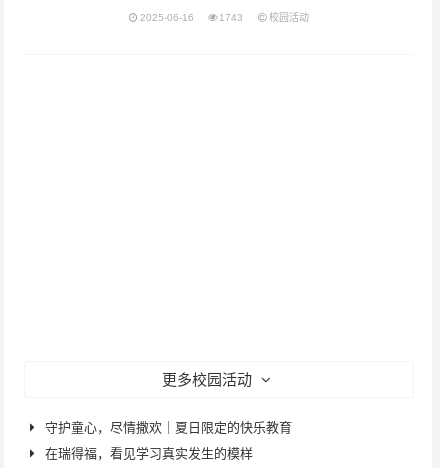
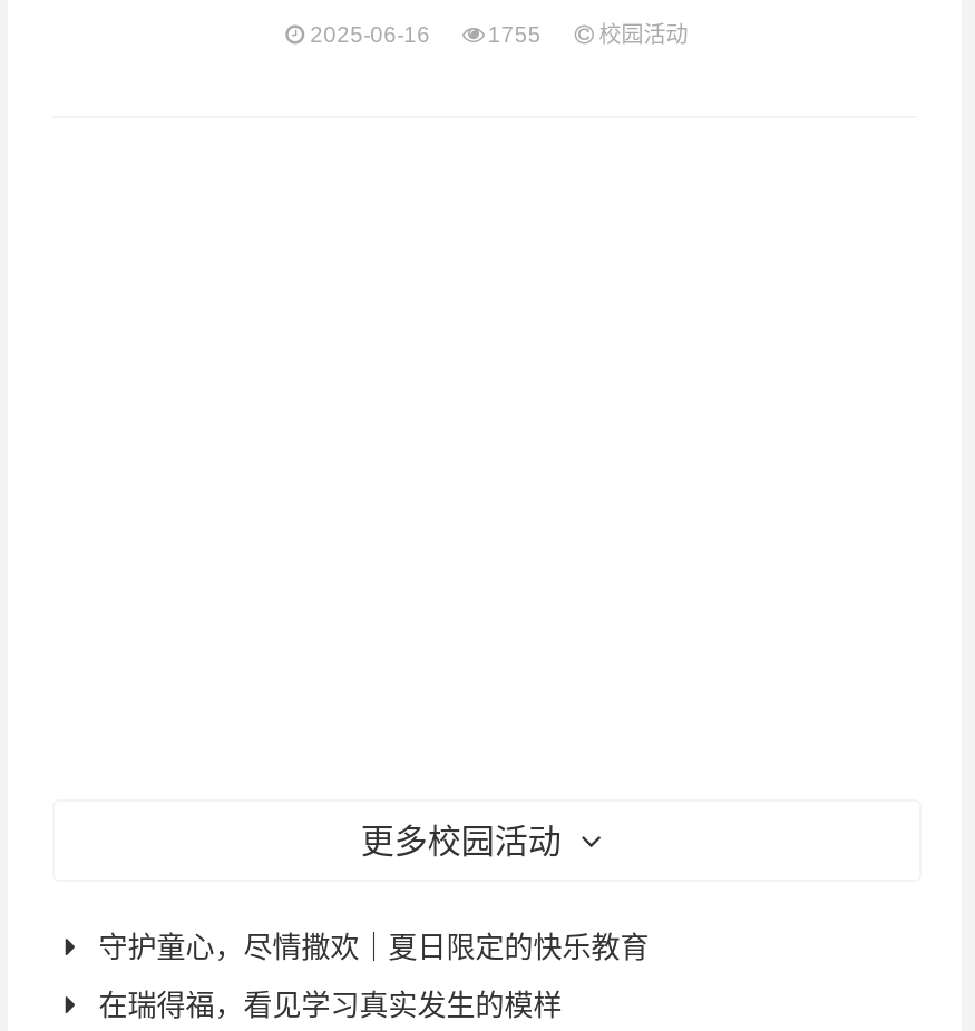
[140,12,309,23] 2025-06-16 1743 校园活动 -> [310,22,688,47] 2025-06-16 1755 校园活动

